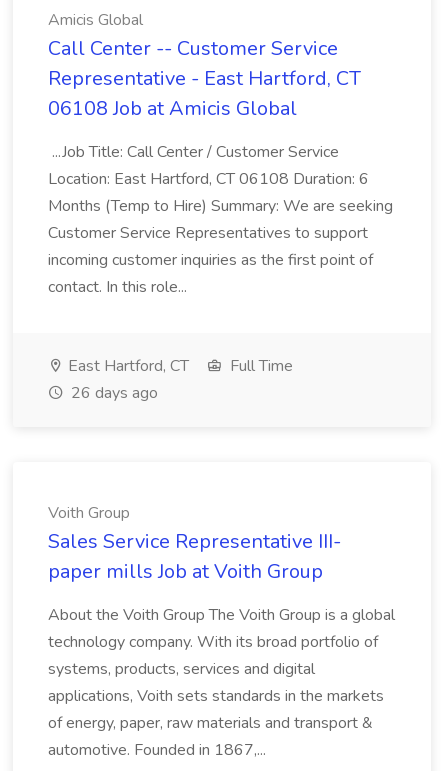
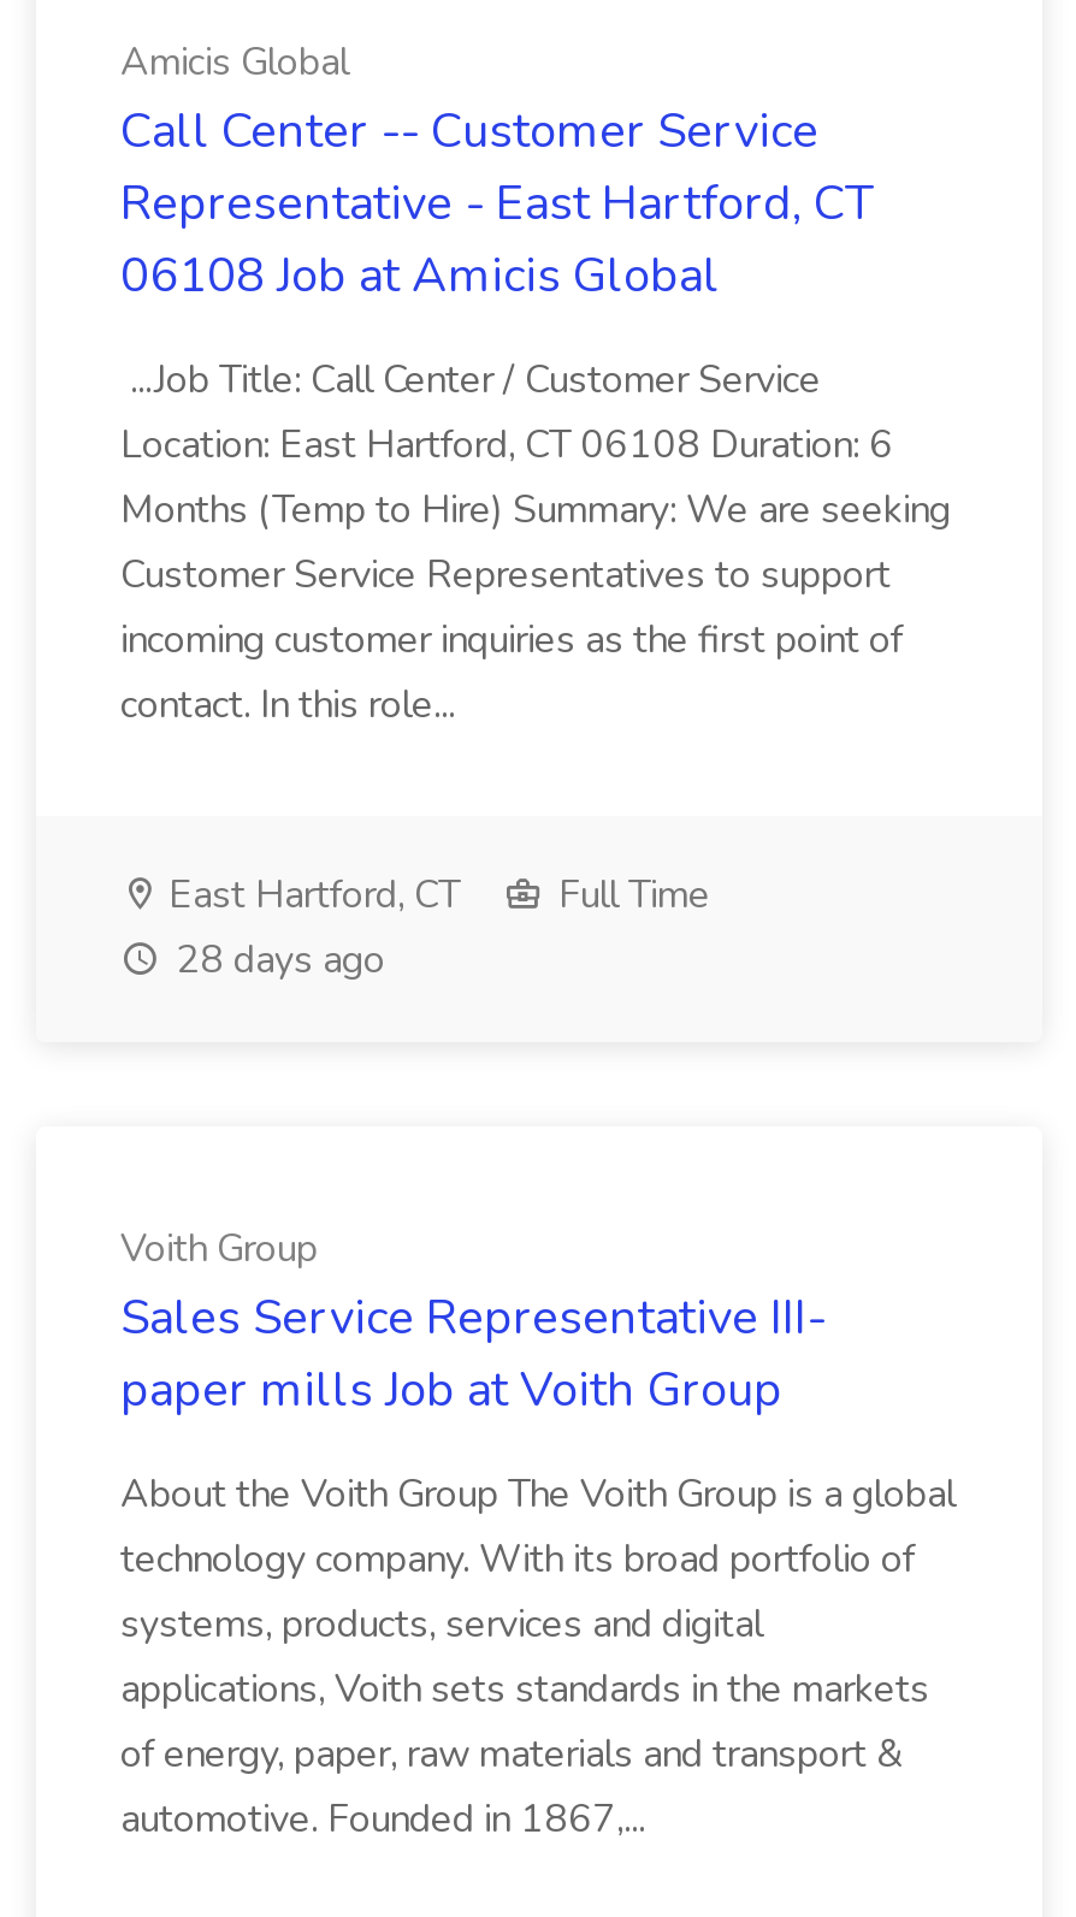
[67,382,158,404] 26 days ago -> [166,934,385,987] 28 days ago

